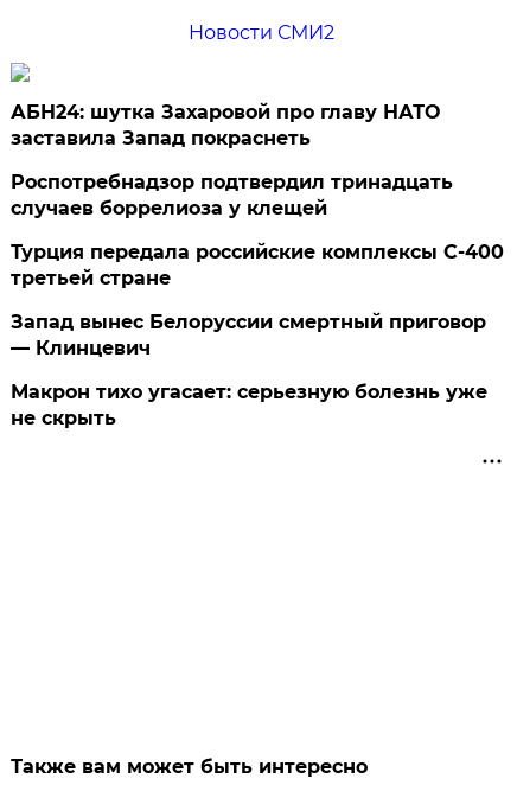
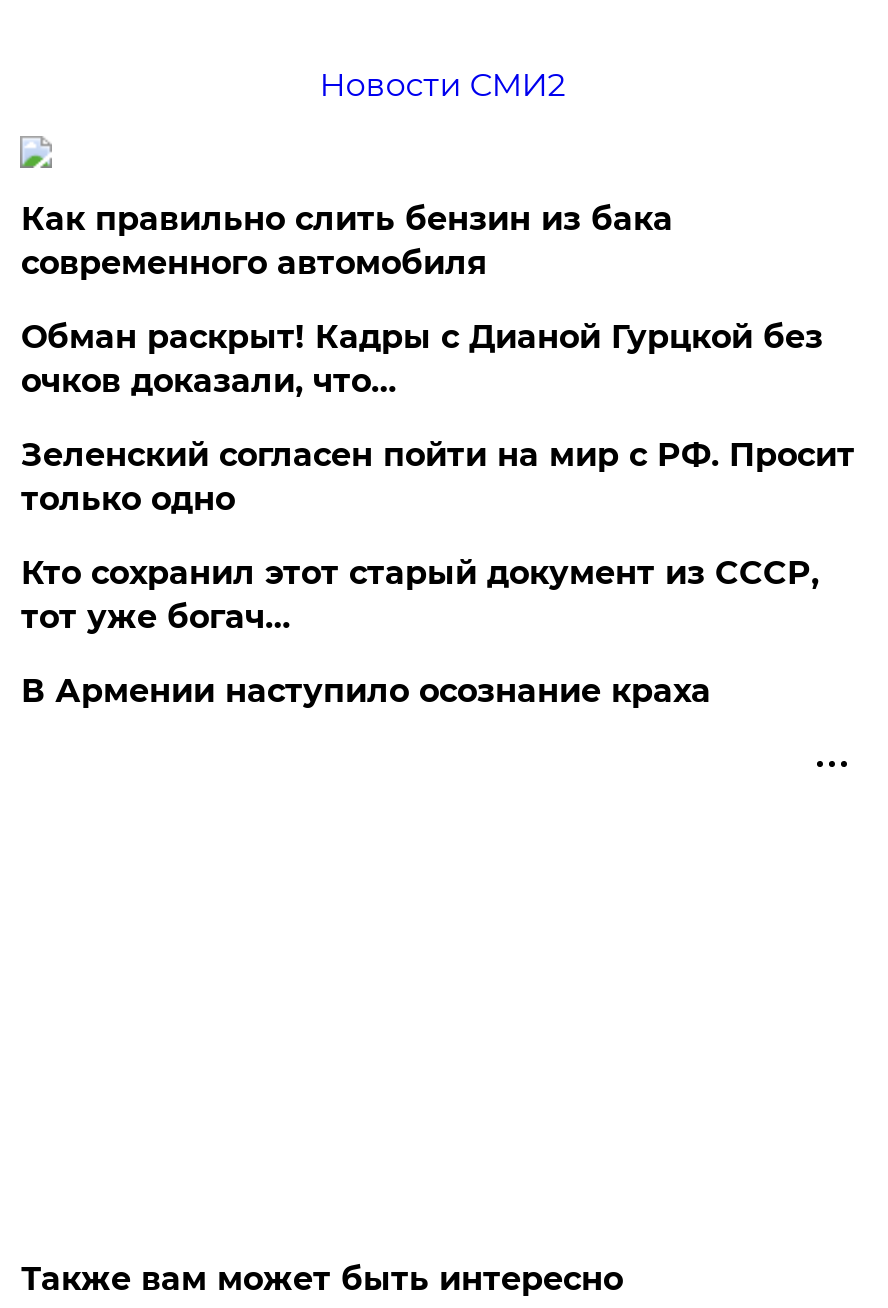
[11,101,440,149] АБН24: шутка Захаровой про главу НАТО | заставила Запад покраснеть -> [21,200,673,282] Как правильно слить бензин из бака | современного автомобиля
[11,171,453,219] Роспотребнадзор подтвердил тринадцать | случаев боррелиоза у клещей -> [21,318,823,400] Обман раскрыт! Кадры с Дианой Гурцкой без | очков доказали, что…
[11,241,504,289] Турция передала российские комплексы С-400 | третьей стране -> [21,436,855,518] Зеленский согласен пойти на мир с РФ. Просит | только одно
[11,311,487,359] Запад вынес Белоруссии смертный приговор | — Клинцевич -> [21,554,819,636] Кто сохранил этот старый документ из СССР, | тот уже богач…
[11,381,488,429] Макрон тихо угасает: серьезную болезнь уже | не скрыть -> [21,672,711,710] В Армении наступило осознание краха

